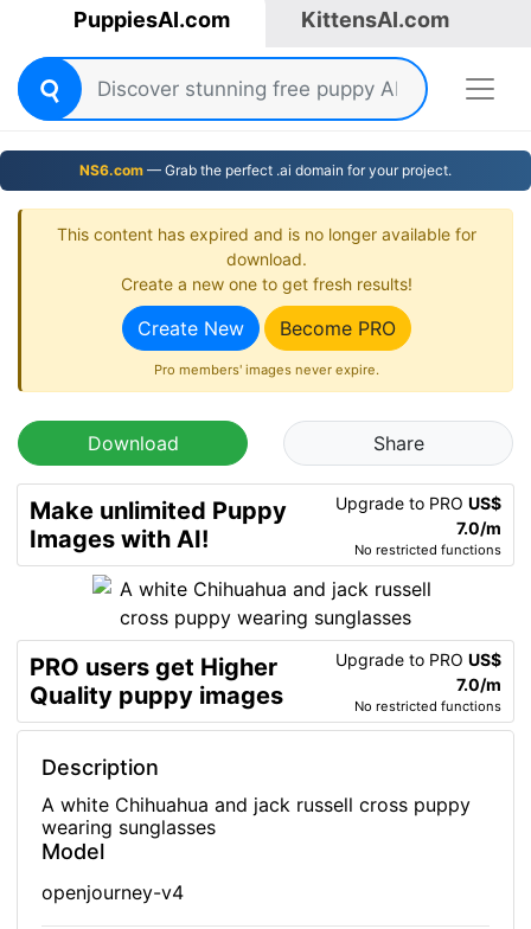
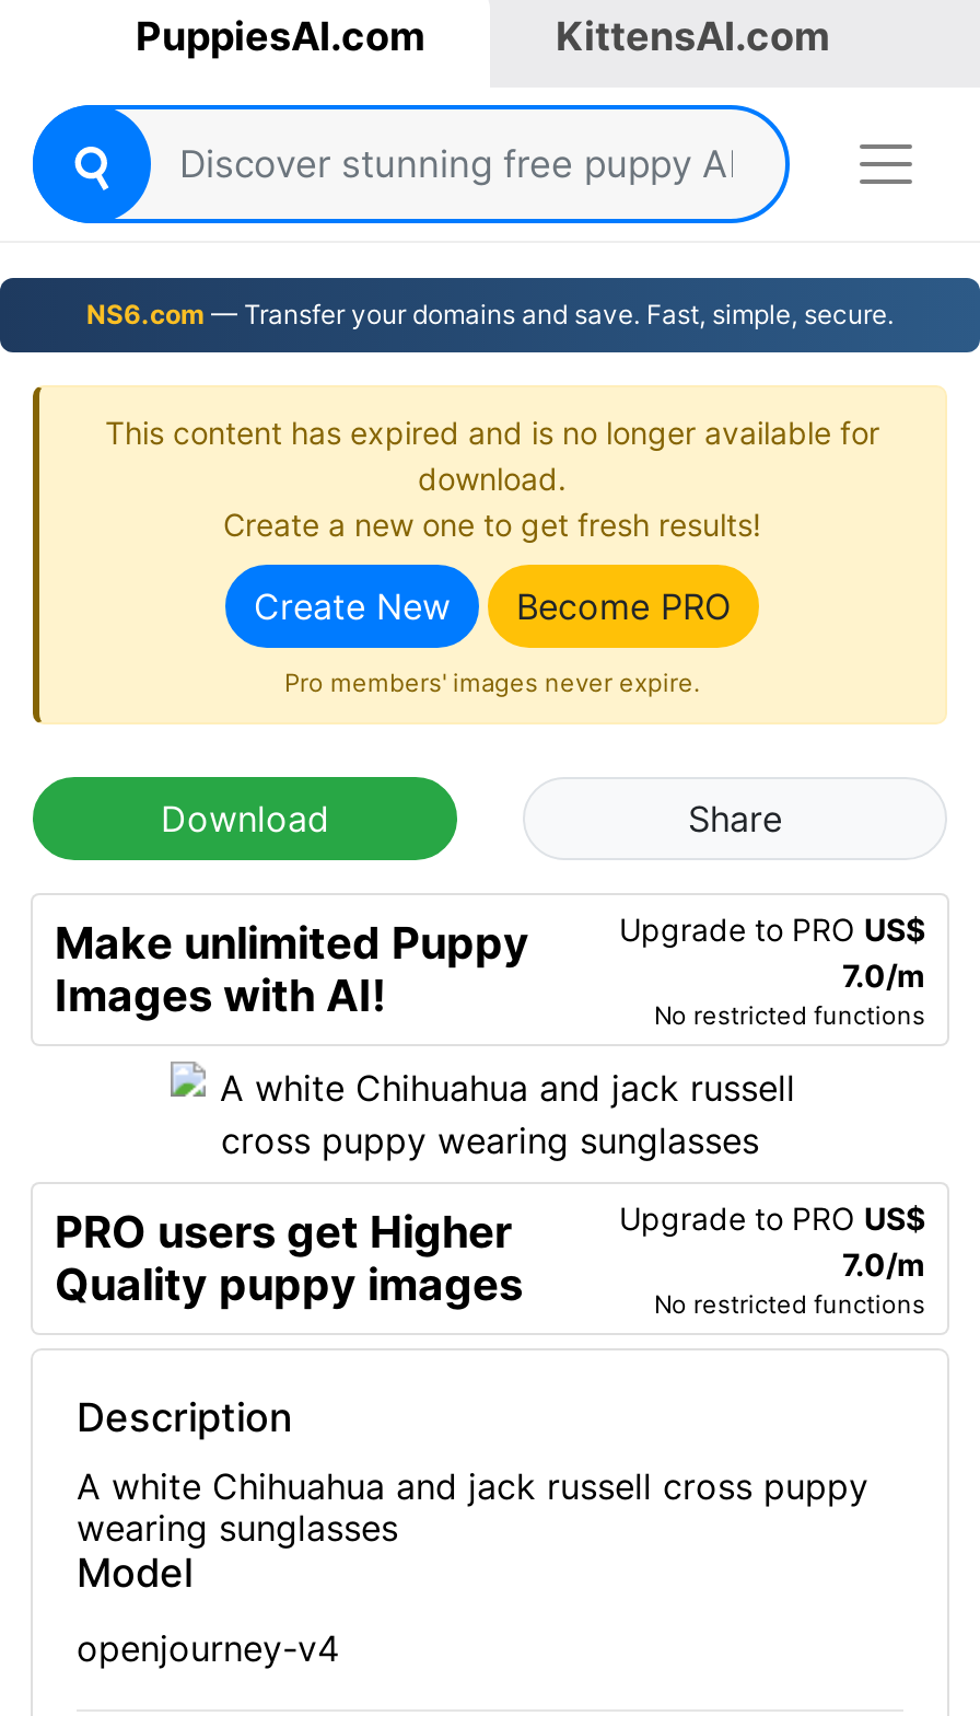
[79,161,452,179] NS6.com — Grab the perfect .ai domain for your project. -> [86,298,894,331] NS6.com — Transfer your domains and save. Fast, simple, secure.

